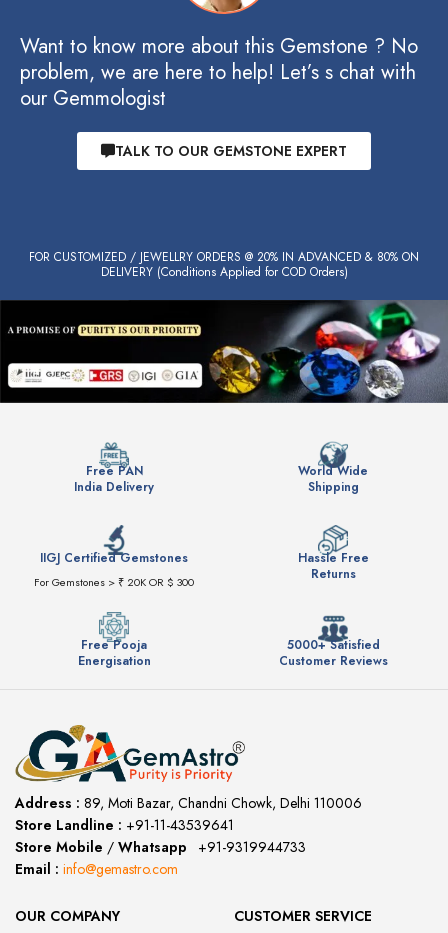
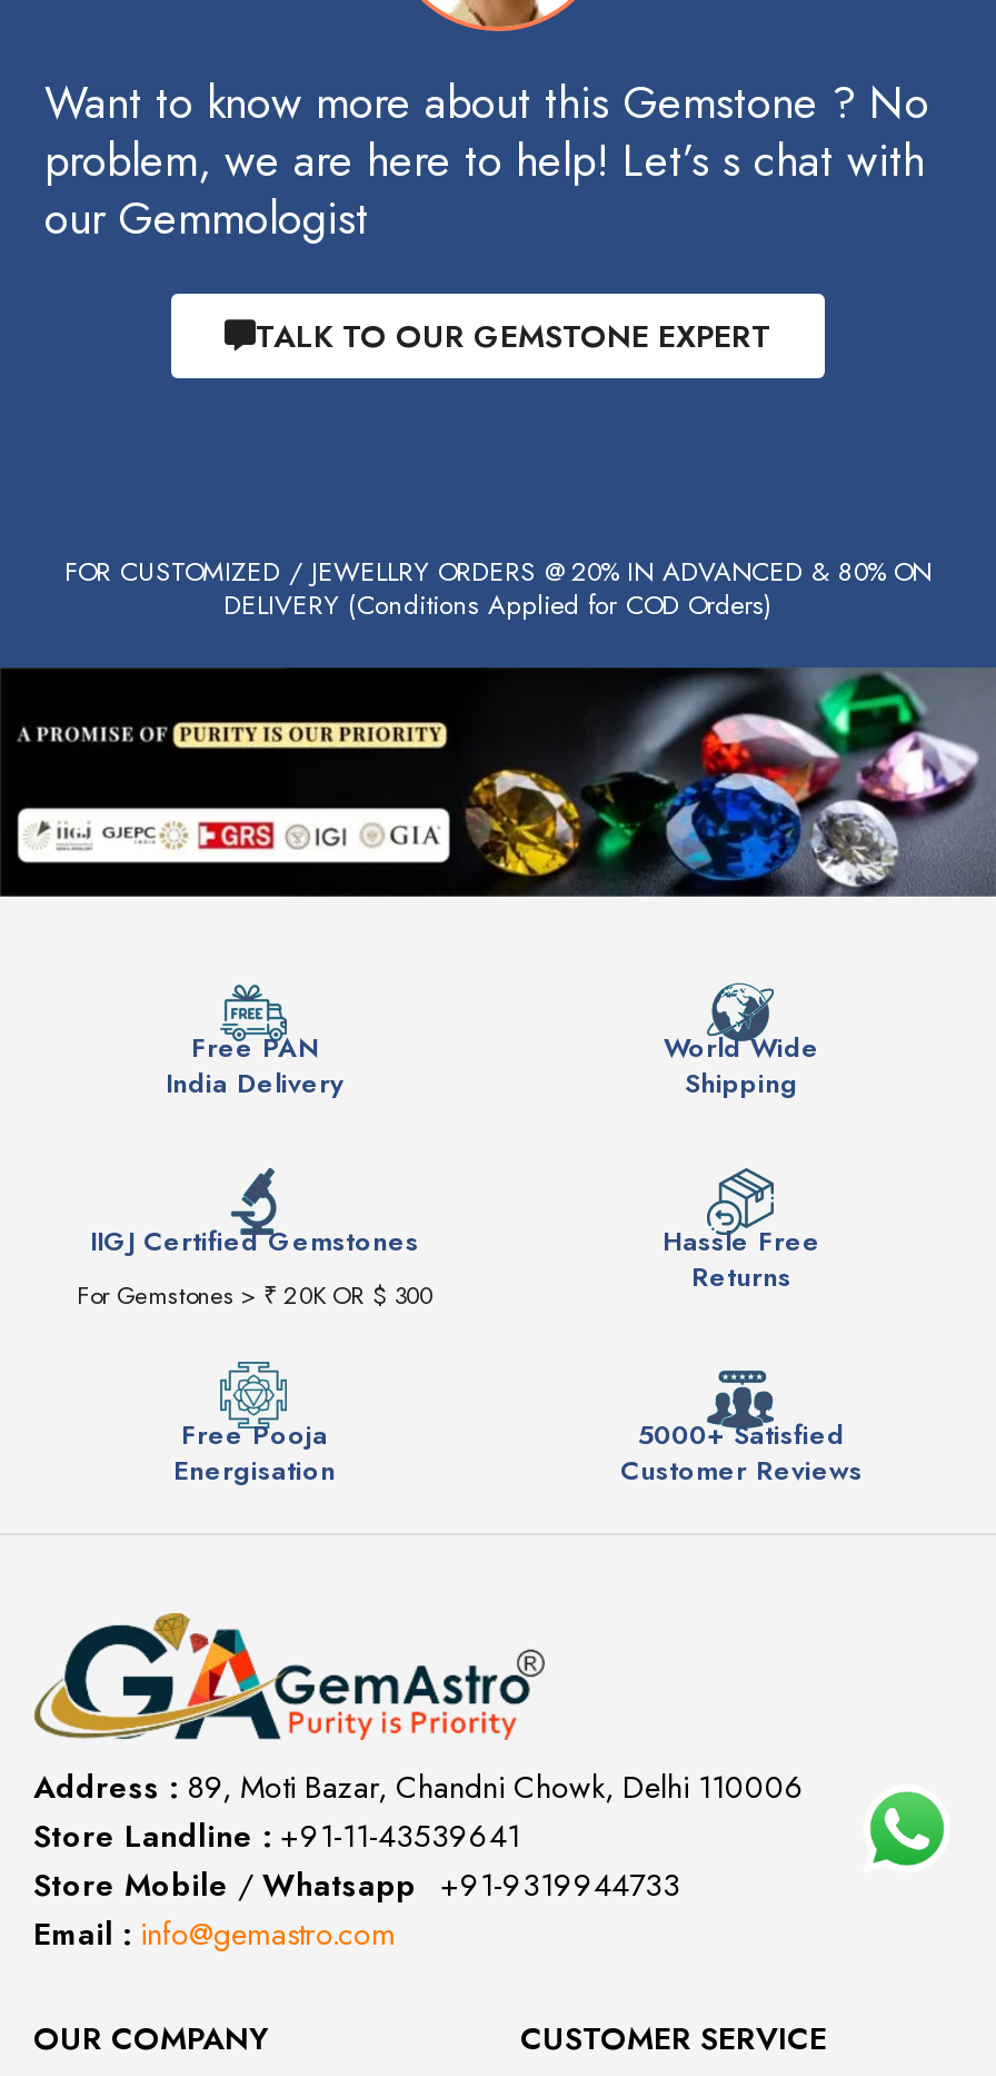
none -> [869,1791,945,1869] [image]

